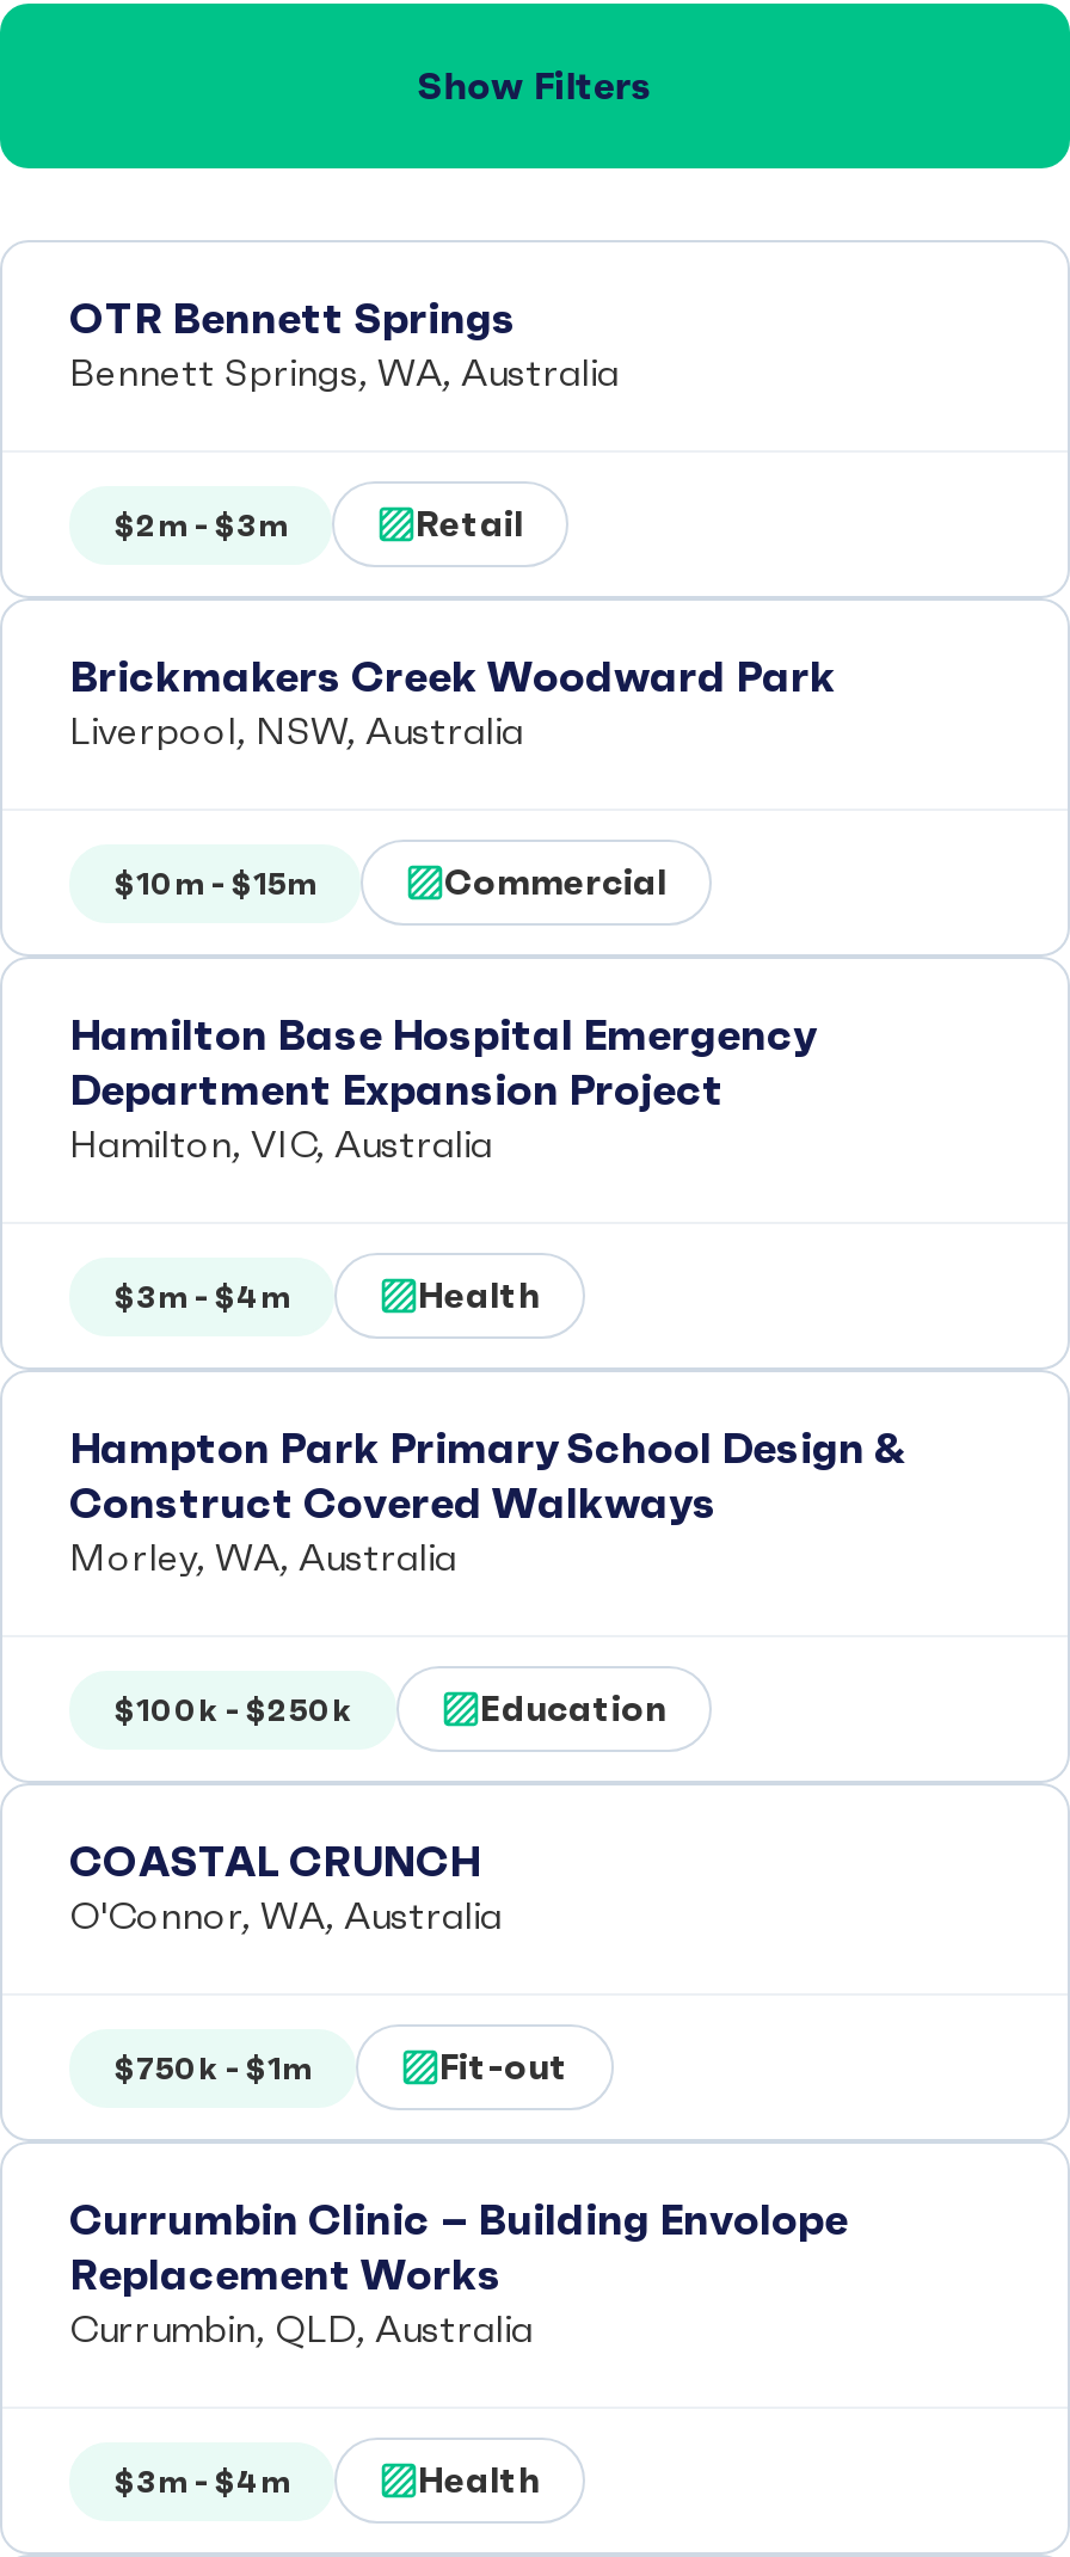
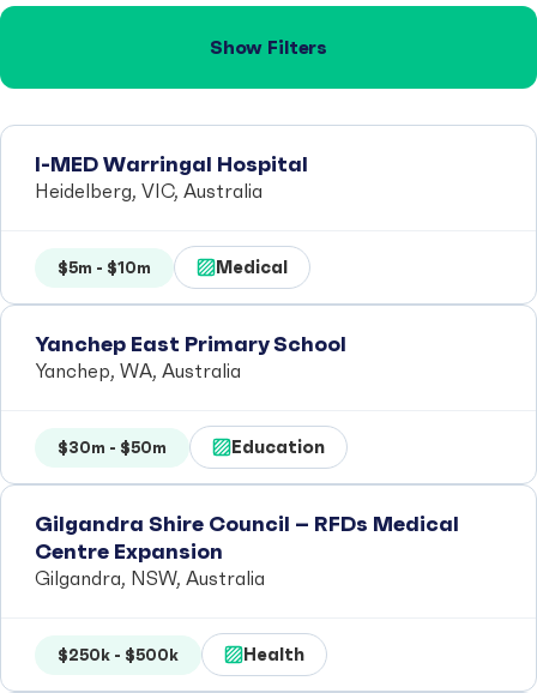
[69,290,908,1727] OTR Bennett Springs | Bennett Springs, WA, Australia | $2m - $3m | Retail | Brickmakers Creek Woodward Park | Liverpool, NSW, Australia | $10m - $15m | Commercial | Hamilton Base Hospital Emergency | Department Expansion Project | Hamilton, VIC, Australia | $3m - $4m | Health | Hampton Park Primary School Design & | Construct Covered Walkways | Morley, WA, Australia | $100k - $250k -> [35,150,346,456] I-MED Warringal Hospital | Heidelberg, VIC, Australia | $5m - $10m | Medical | Yanchep East Primary School | Yanchep, WA, Australia | $30m - $50m
[69,1833,848,2498] COASTAL CRUNCH | O'Connor, WA, Australia | $750k - $1m | Fit-out | Currumbin Clinic – Building Envolope | Replacement Works | Currumbin, QLD, Australia | $3m - $4m -> [35,510,459,664] Gilgandra Shire Council – RFDs Medical | Centre Expansion | Gilgandra, NSW, Australia | $250k - $500k

